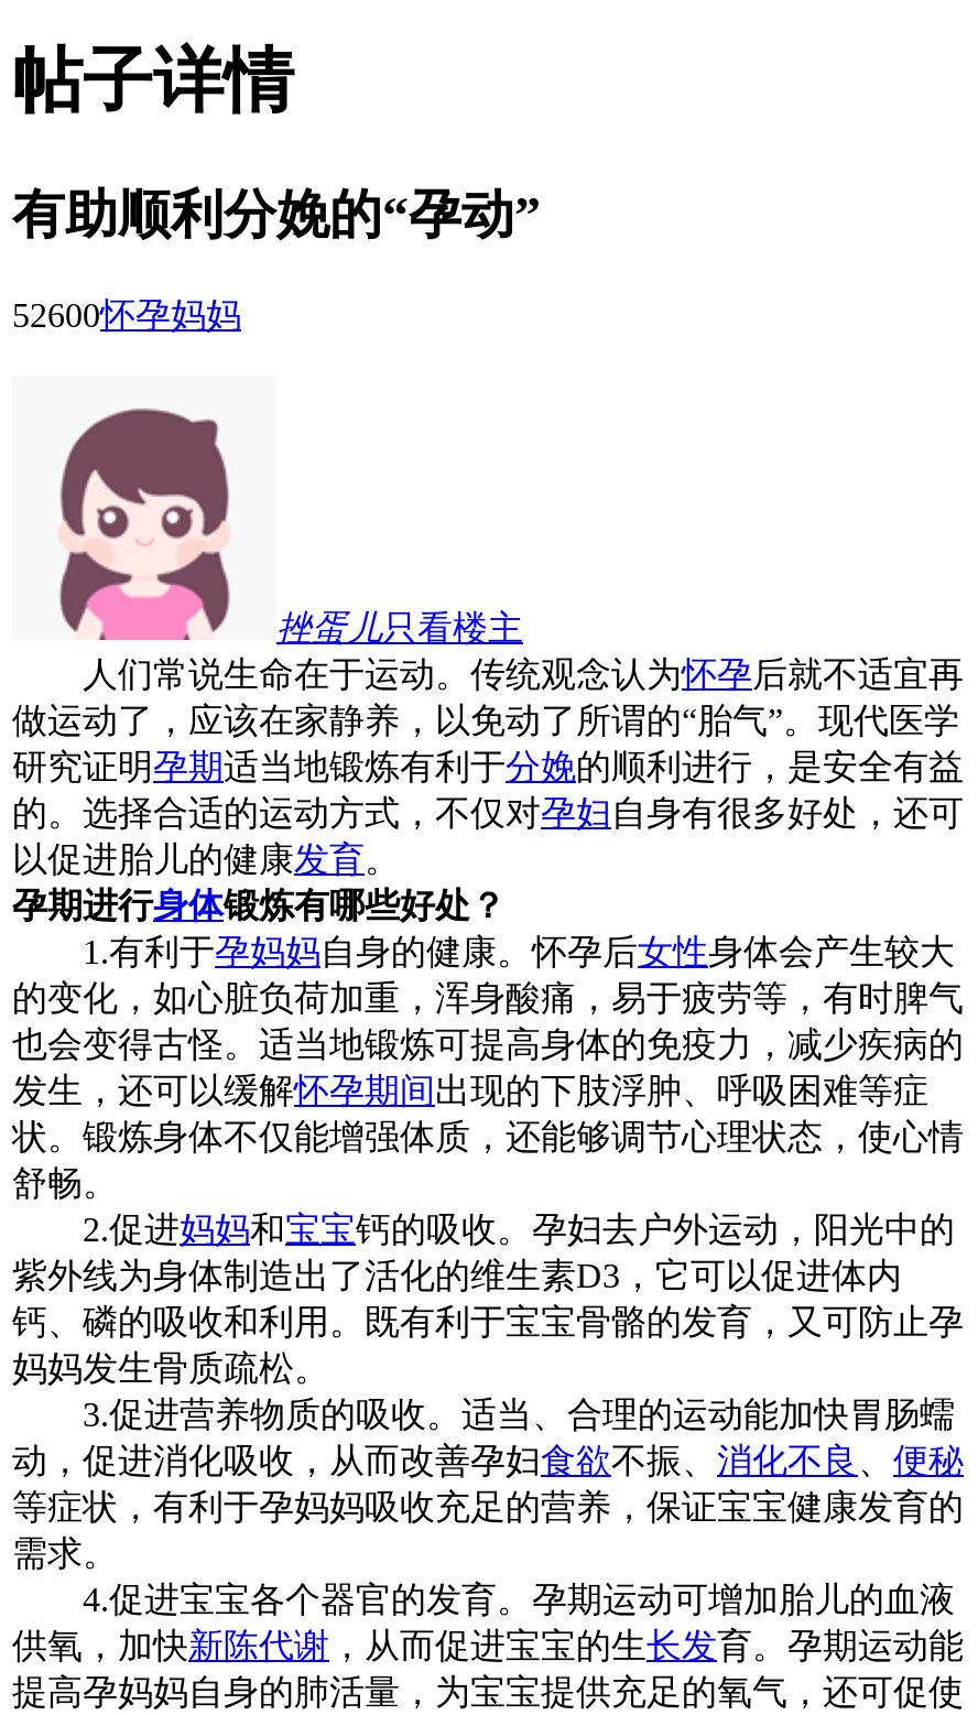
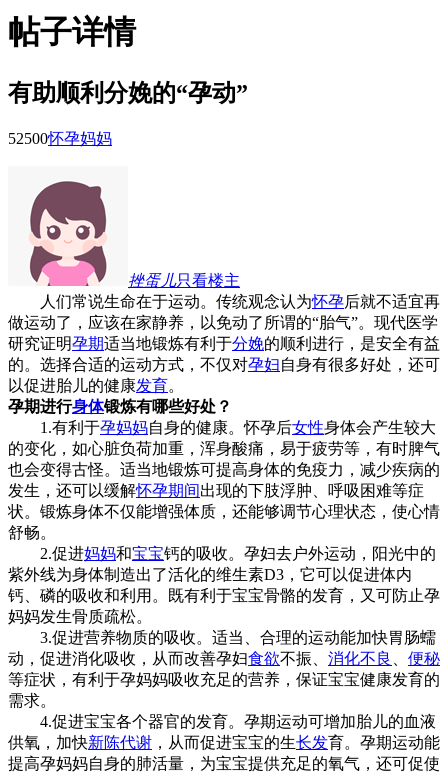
[12,296,241,333] 52600怀孕妈妈 -> [8,130,112,147] 52500怀孕妈妈

